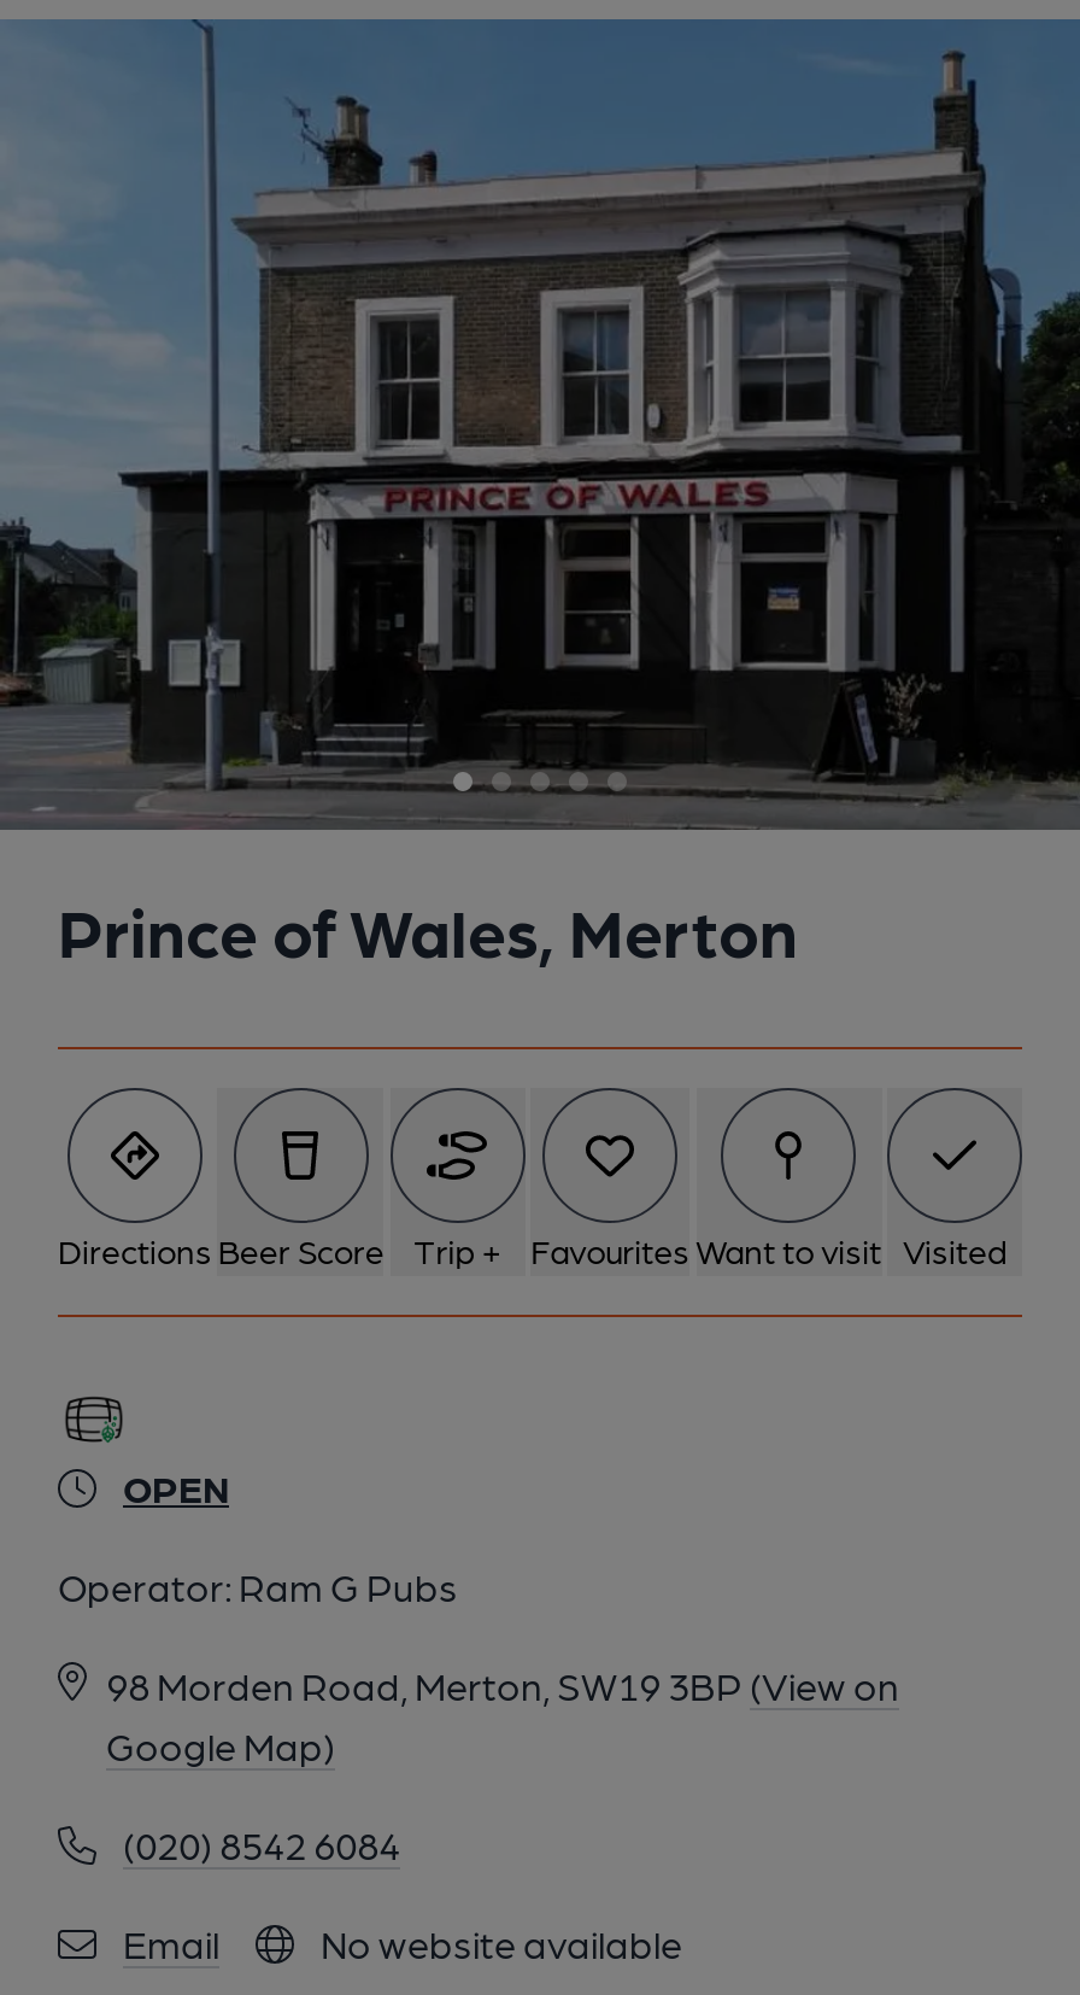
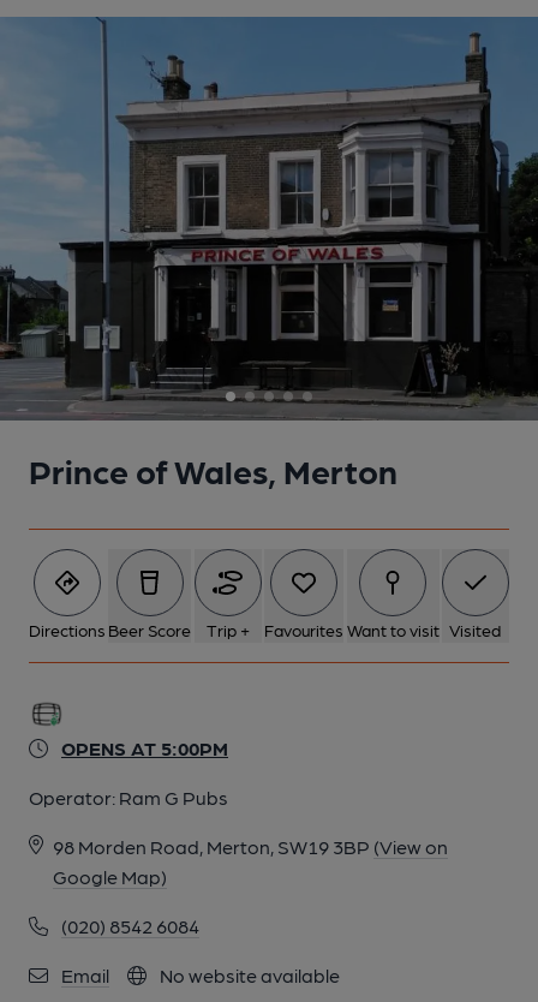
[123,1464,229,1510] OPEN -> [61,736,228,759] OPENS AT 5:00PM

